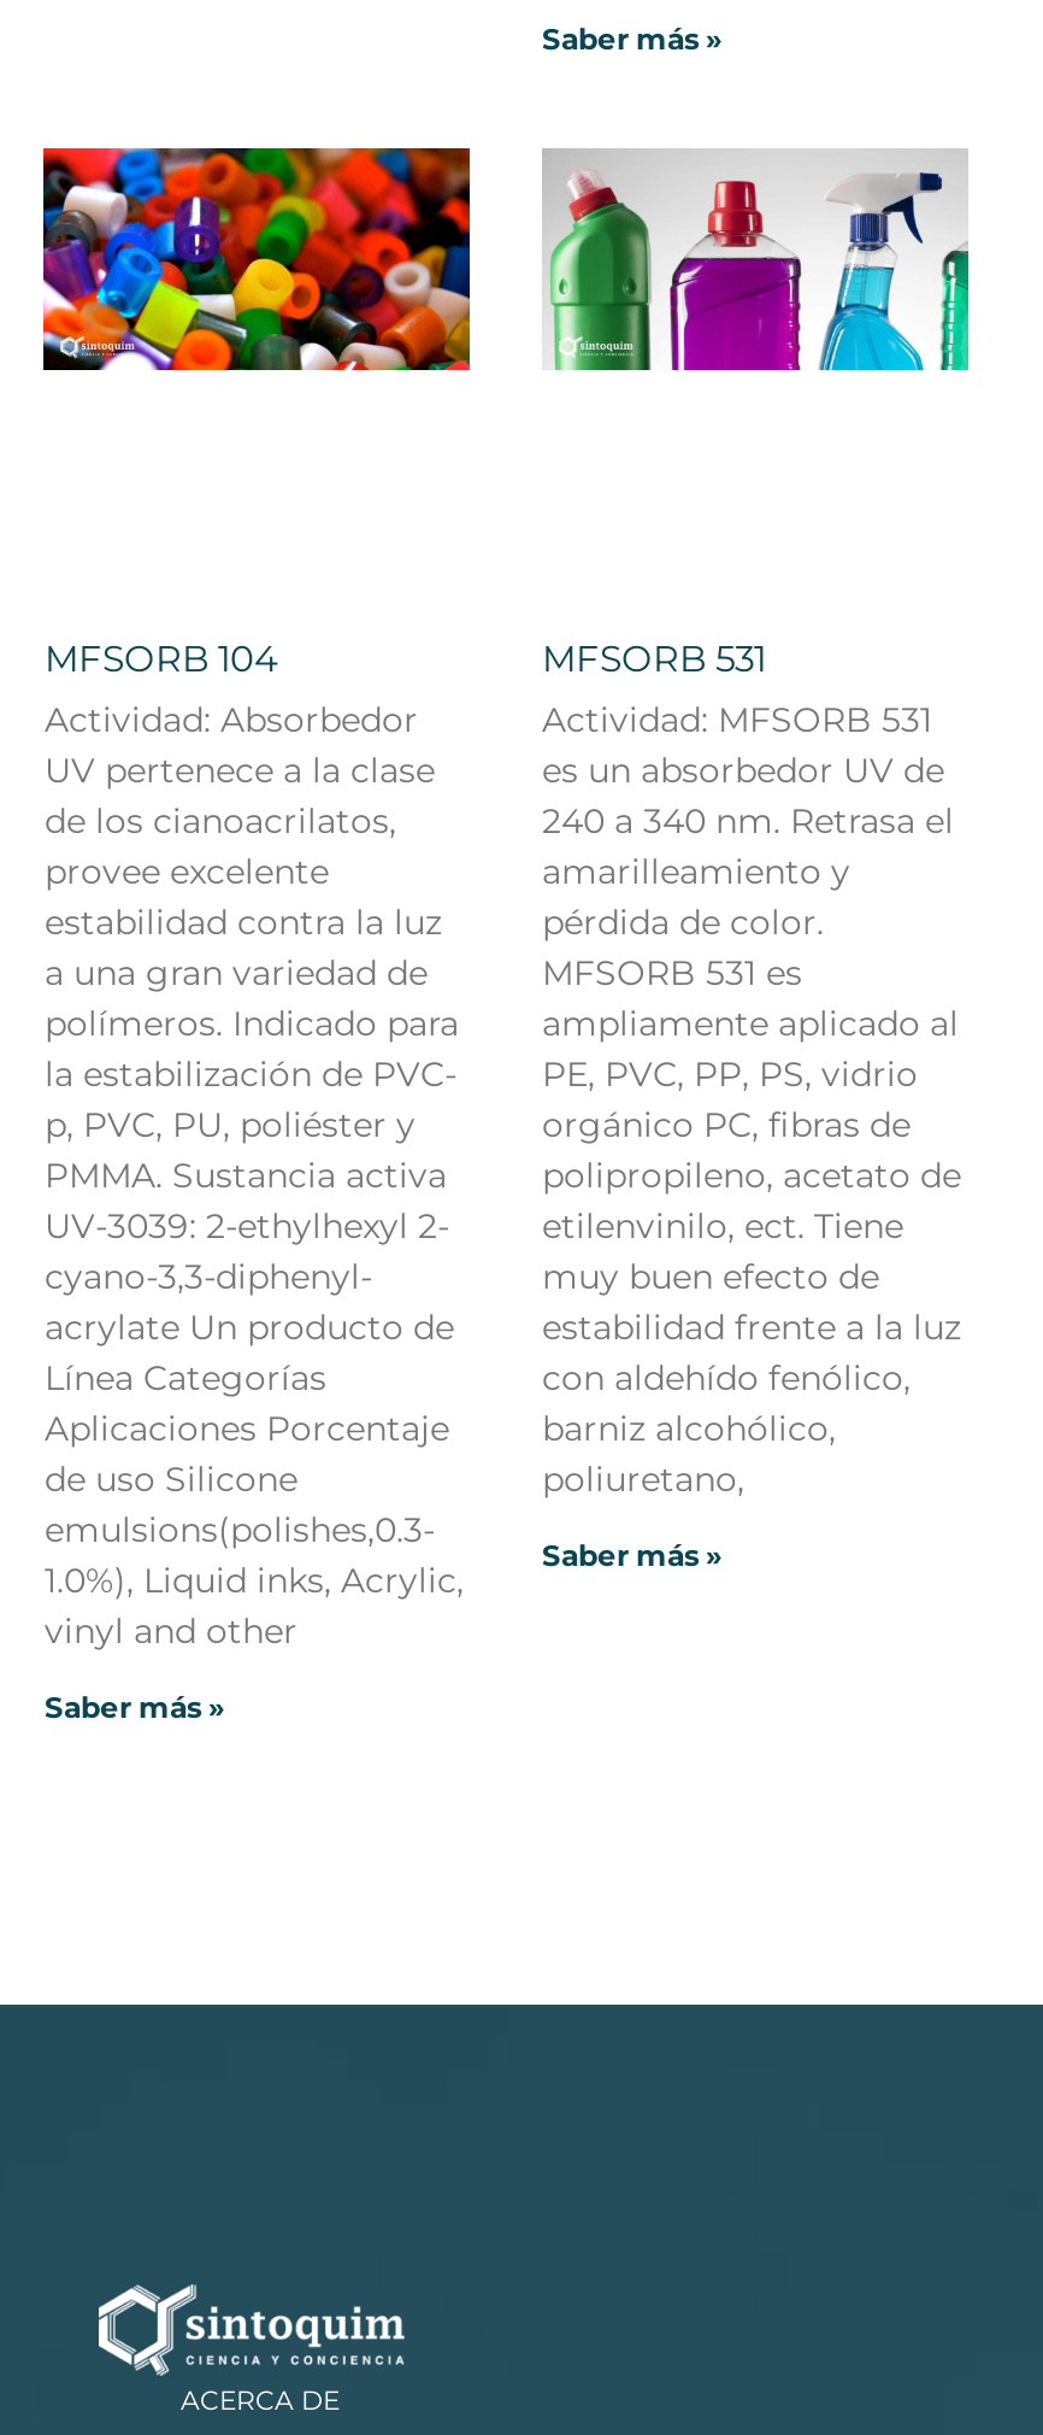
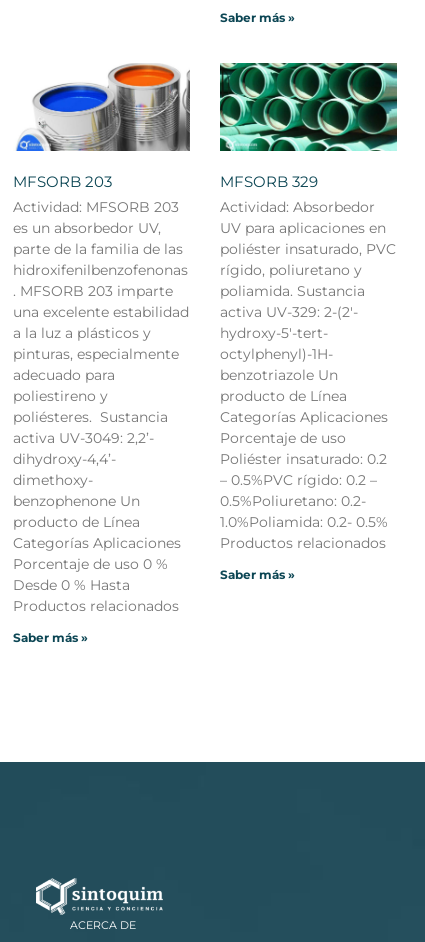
[41,146,472,372] [image] -> [13,63,191,152] [image]
[542,148,971,372] [image] -> [219,62,398,152] [image]
[45,635,464,1652] MFSORB 104 | UV pertenece a la clase | de los cianoacrilatos, | provee excelente | estabilidad contra la luz | a una gran variedad de | polímeros. Indicado para | la estabilización de PVC- | p, PVC, PU, poliéster y | PMMA. Sustancia activa | UV-3039: 2-ethylhexyl 2- | cyano-3,3-diphenyl- | acrylate Un producto de | Línea Categorías | Aplicaciones Porcentaje | de uso Silicone | emulsions(polishes,0.3- | 1.0%), Liquid inks, Acrylic, | vinyl and other -> [13,172,189,615] MFSORB 203 | Actividad: MFSORB 203 | es un absorbedor UV, | parte de la familia de las | hidroxifenilbenzofenonas | . MFSORB 203 imparte | una excelente estabilidad | a la luz a plásticos y | pinturas, especialmente | adecuado para | poliestireno y | poliésteres. Sustancia | activa UV-3049: 2,2’- | dihydroxy-4,4’- | dimethoxy- | benzophenone Un | producto de Línea | Categorías Aplicaciones | Porcentaje de uso 0 % | Desde 0 % Hasta | Productos relacionados
[542,635,961,1500] MFSORB 531 | Actividad: MFSORB 531 | es un absorbedor UV de | 240 a 340 nm. Retrasa el | amarilleamiento y | pérdida de color. | MFSORB 531 es | ampliamente aplicado al | PE, PVC, PP, PS, vidrio | orgánico PC, fibras de | polipropileno, acetato de | etilenvinilo, ect. Tiene | muy buen efecto de | estabilidad frente a la luz | con aldehído fenólico, | barniz alcohólico, | poliuretano, -> [220,172,396,552] MFSORB 329 | UV para aplicaciones en | poliéster insaturado, PVC | rígido, poliuretano y | poliamida. Sustancia | activa UV-329: 2-(2′- | hydroxy-5′-tert- | octylphenyl)-1H- | benzotriazole Un | producto de Línea | Categorías Aplicaciones | Porcentaje de uso | Poliéster insaturado: 0.2 | – 0.5%PVC rígido: 0.2 – | 0.5%Poliuretano: 0.2- | 1.0%Poliamida: 0.2- 0.5% | Productos relacionados
moved [45,697,418,741] -> [220,198,375,216]: Actividad: Absorbedor

